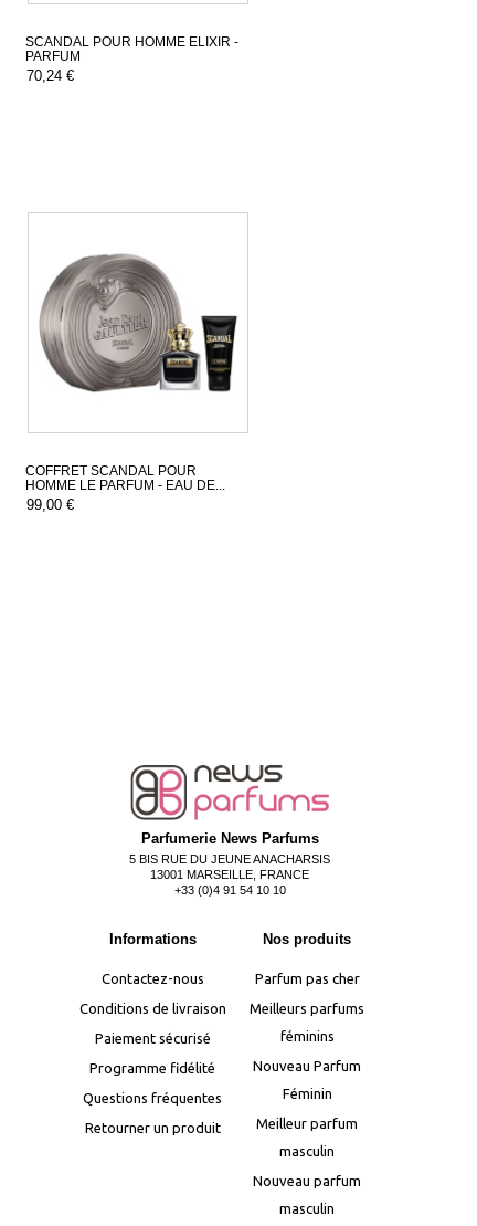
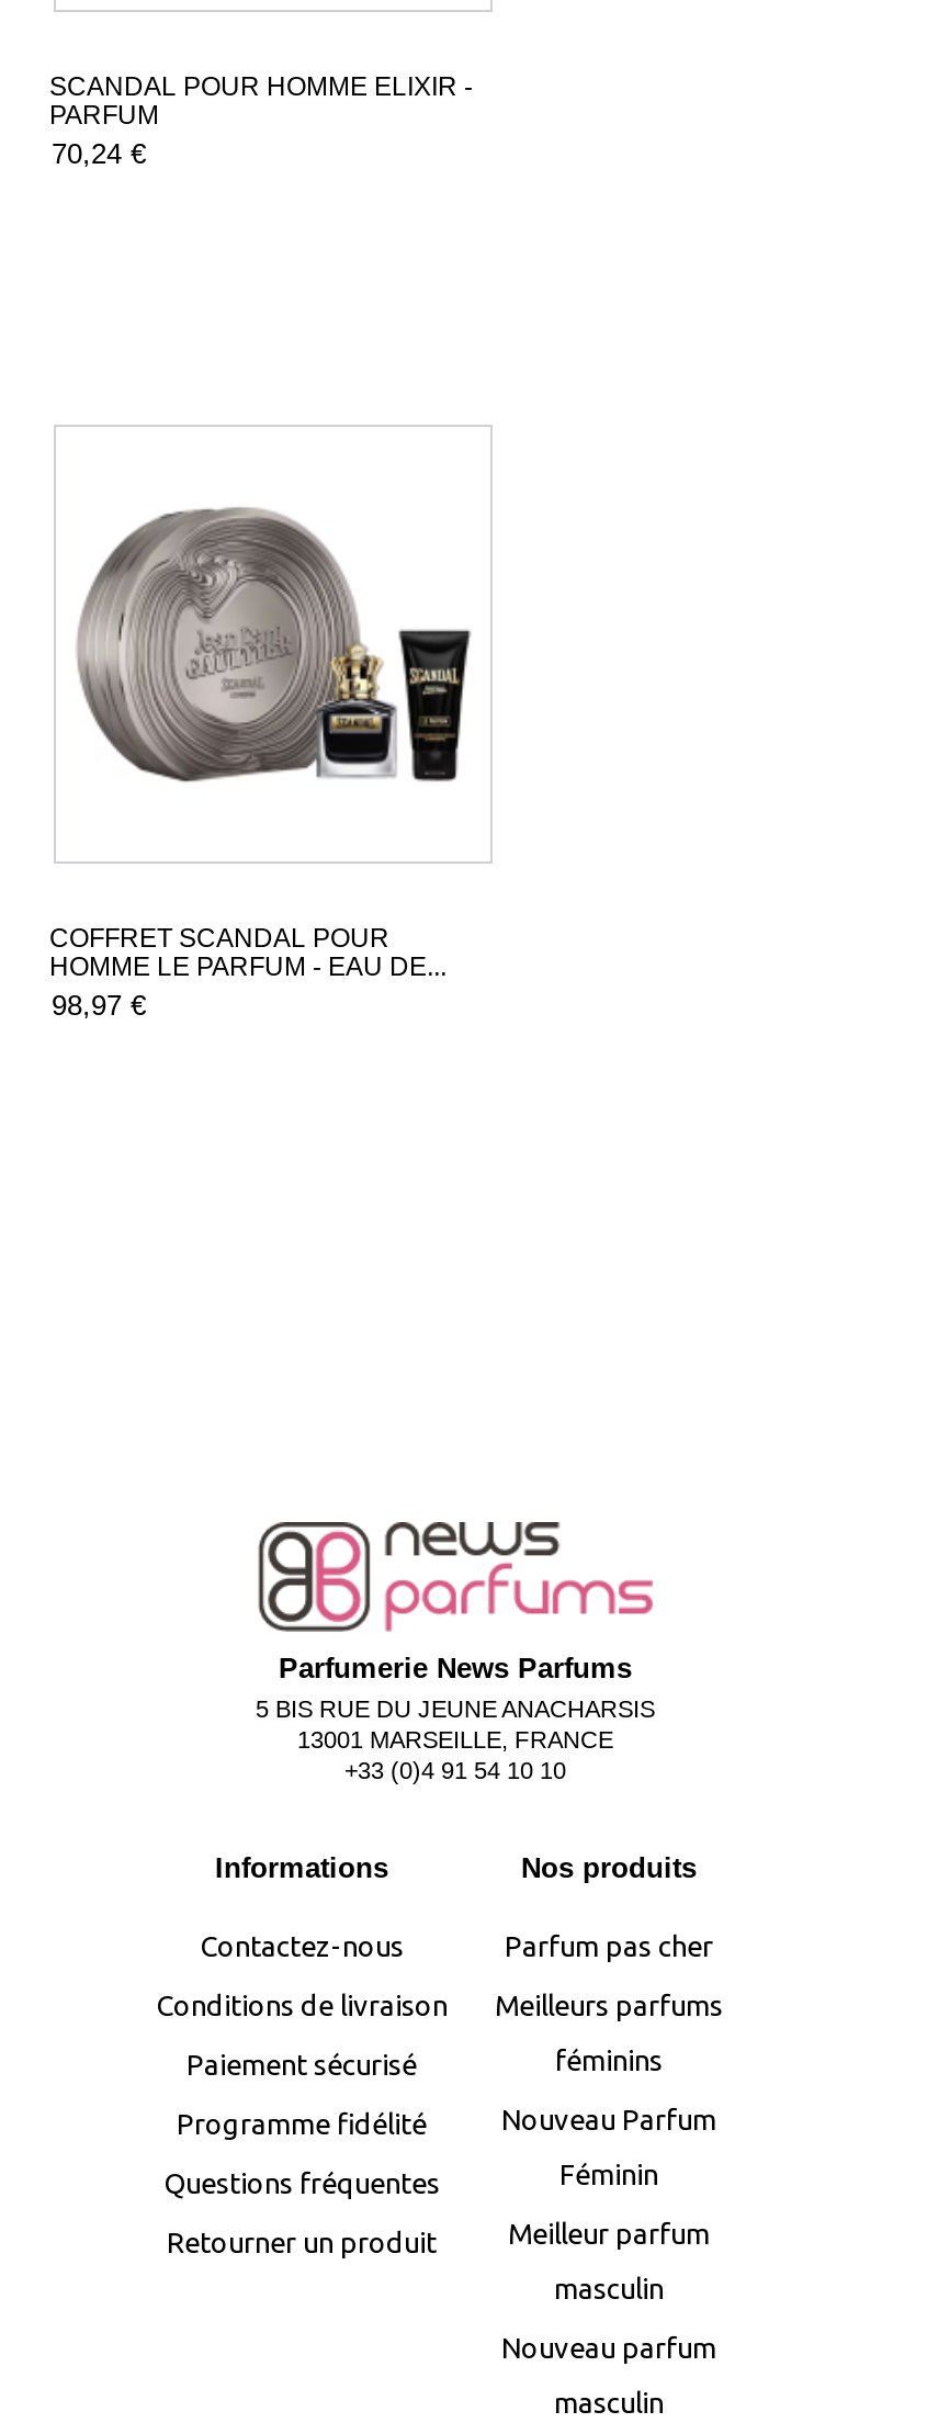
[26,496,74,513] 99,00 € -> [52,989,146,1022] 98,97 €

